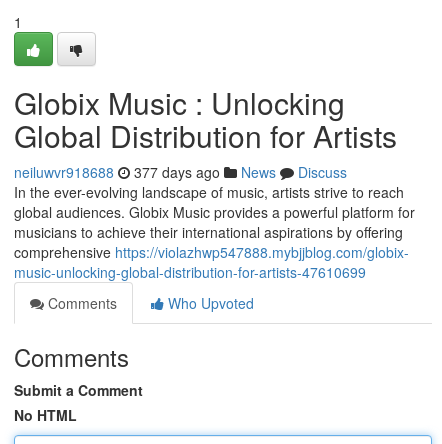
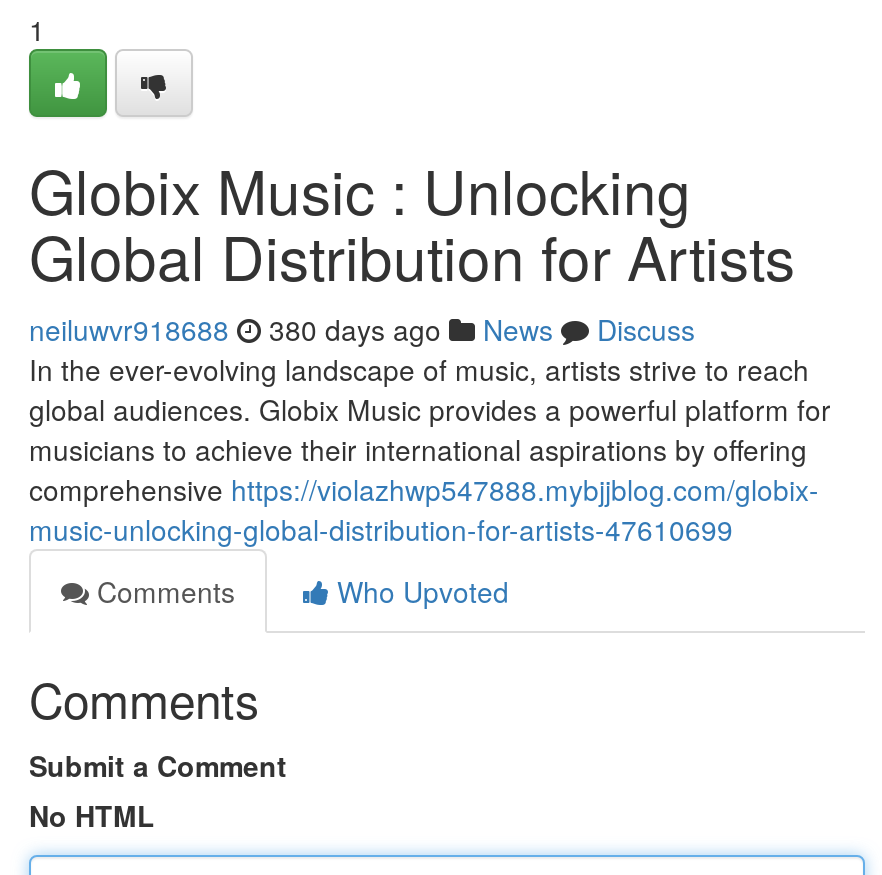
[14,162,347,182] neiluwvr918688 377 days ago News Discuss -> [29,309,695,349] neiluwvr918688 380 days ago News Discuss

